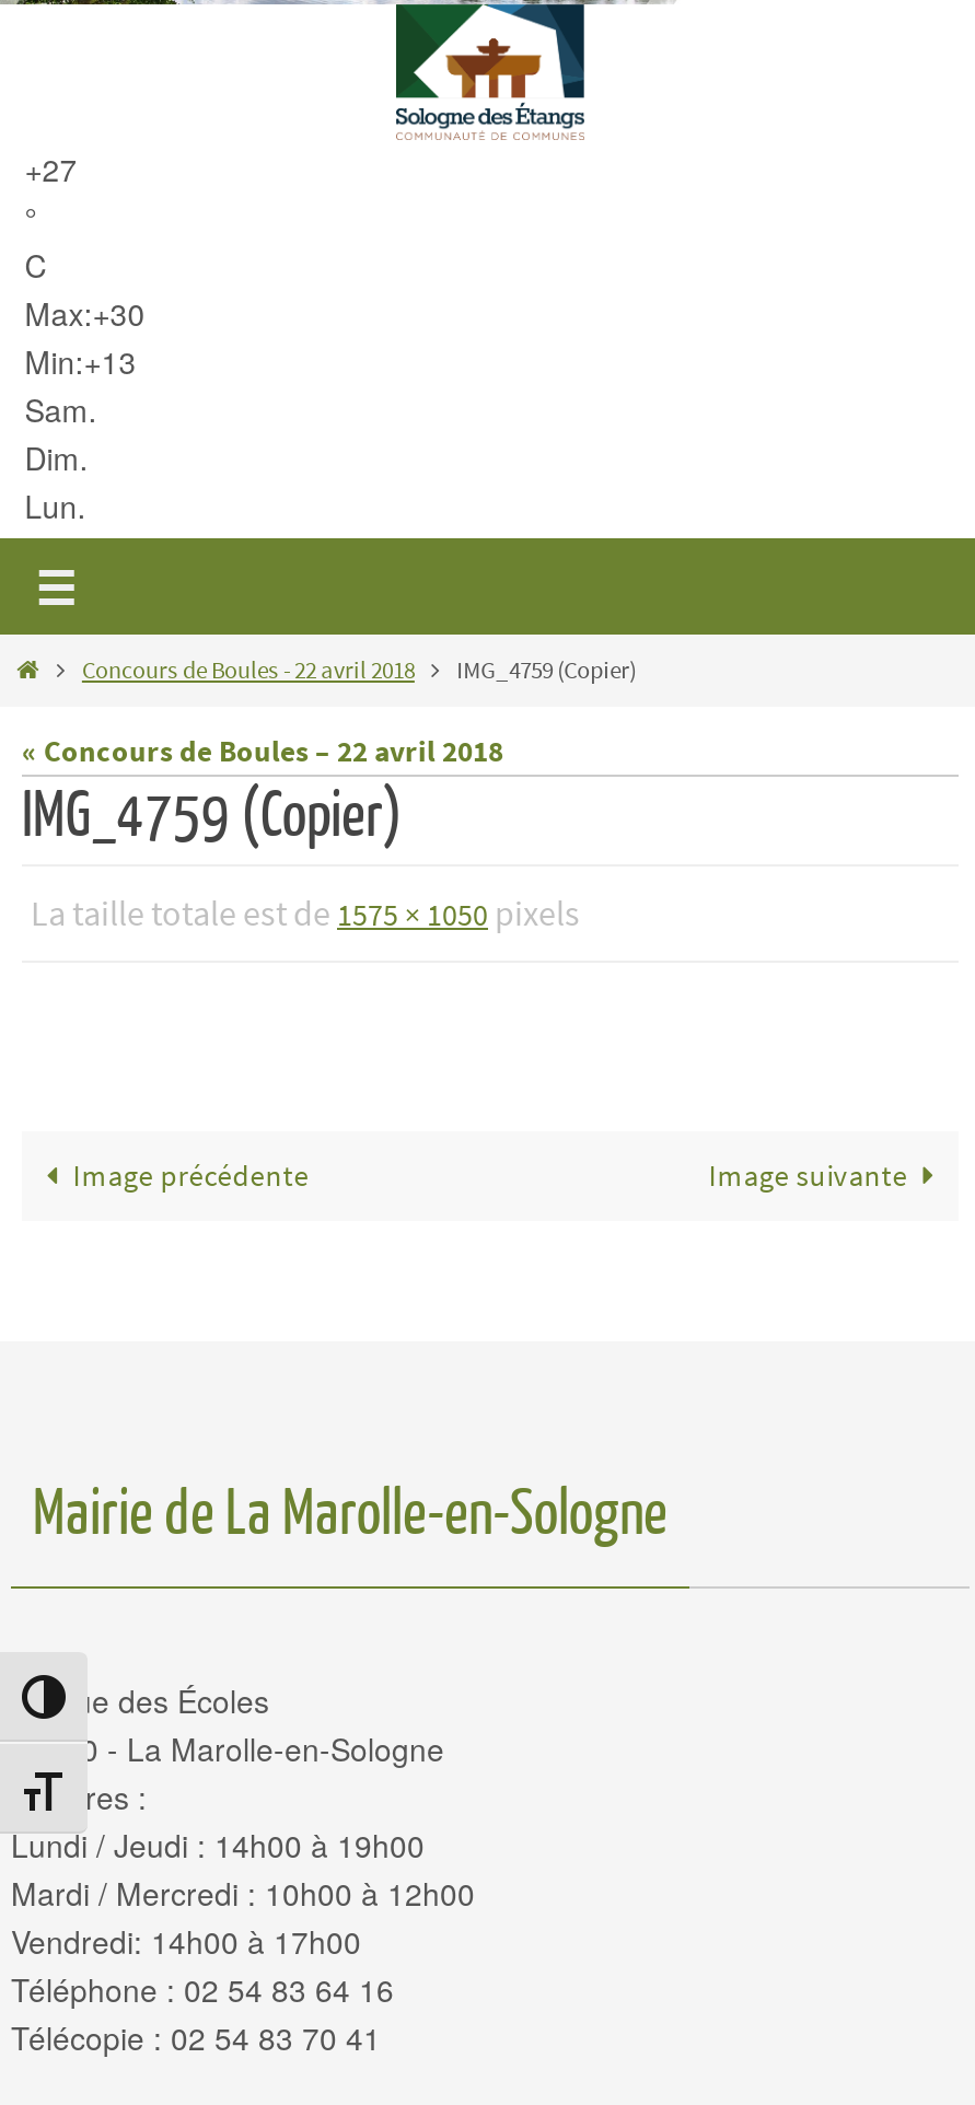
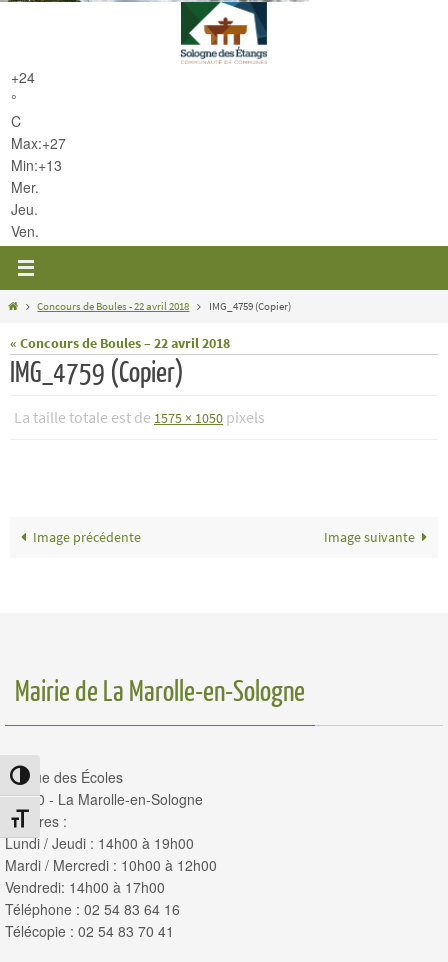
[25,146,77,189] +27 -> [11,67,35,87] +24
[25,290,145,334] Max:+30 -> [11,133,66,153] Max:+27
[25,386,97,526] Sam. | Dim. | Lun. -> [11,177,39,241] Mer. | Jeu. | Ven.

